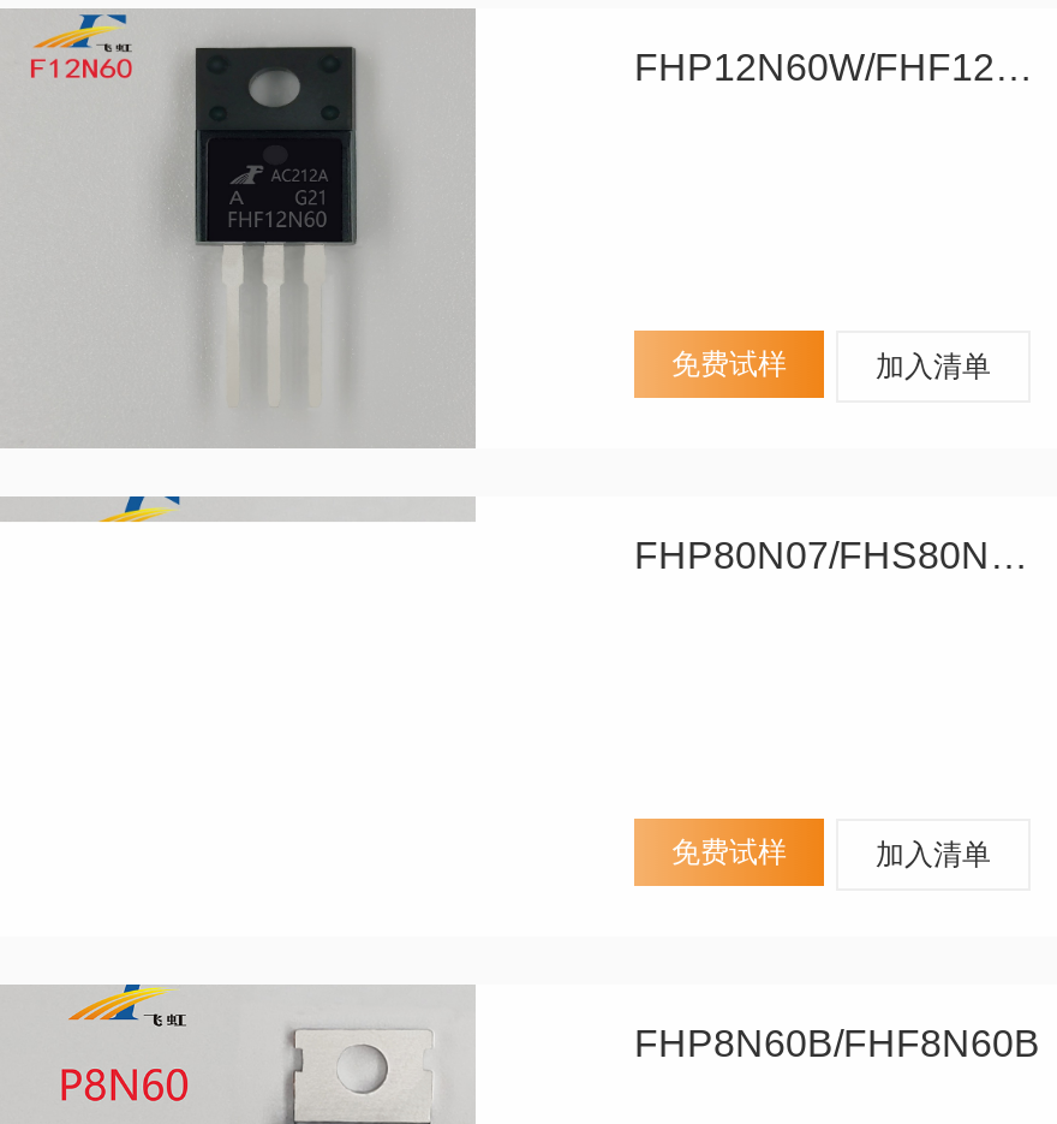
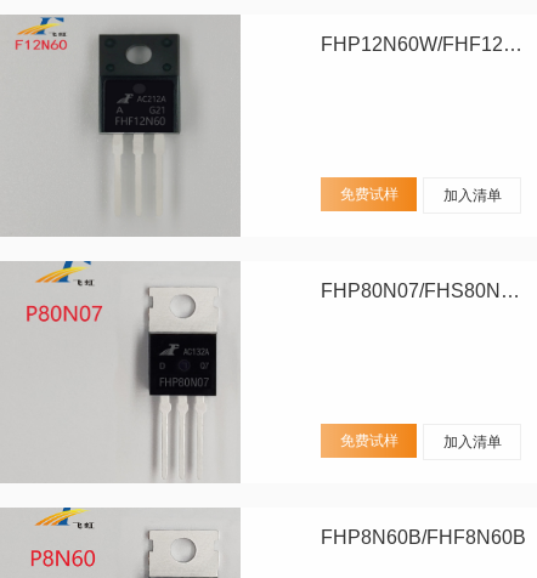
none -> [4,273,241,483] [image]

